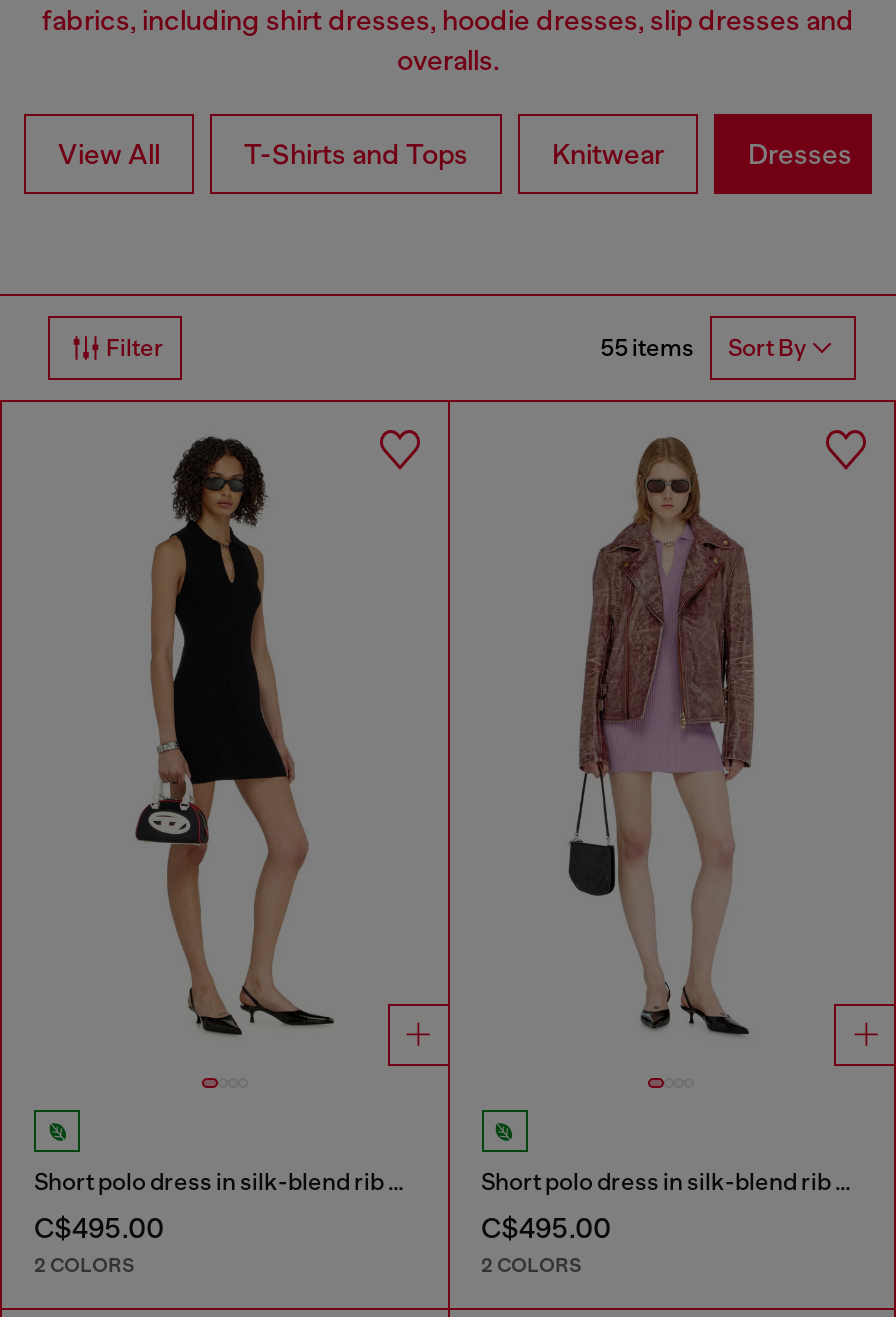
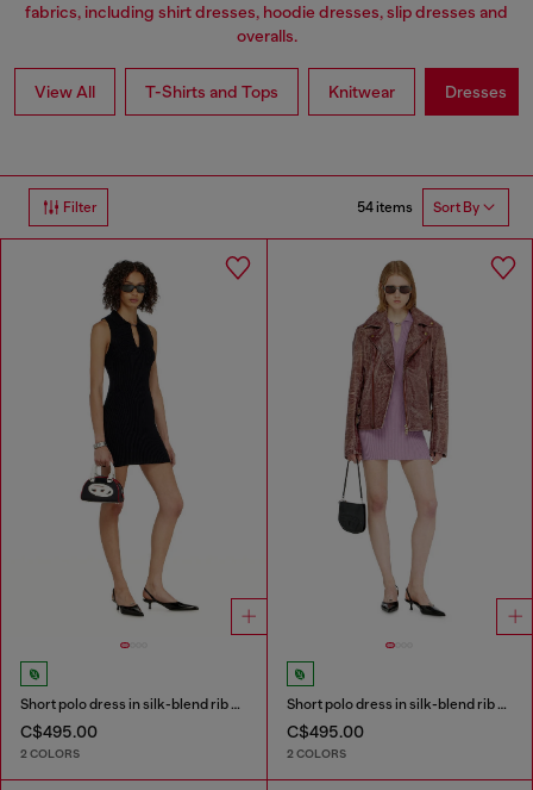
[600,334,806,363] 55 items Sort By -> [357,199,479,216] 54 items Sort By

